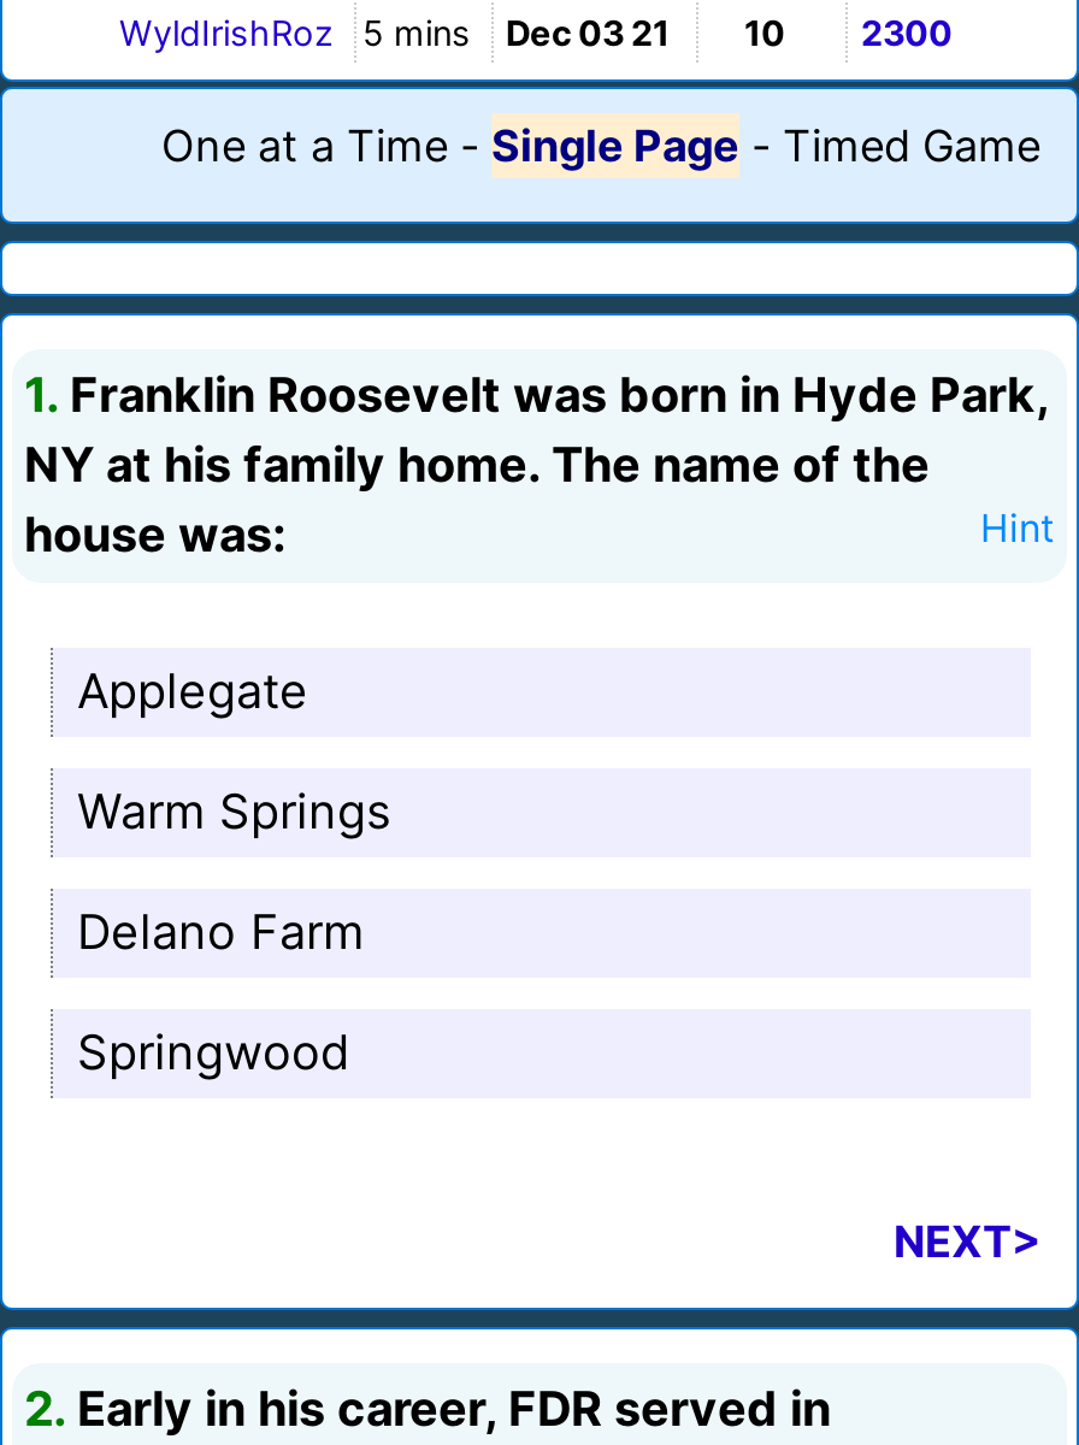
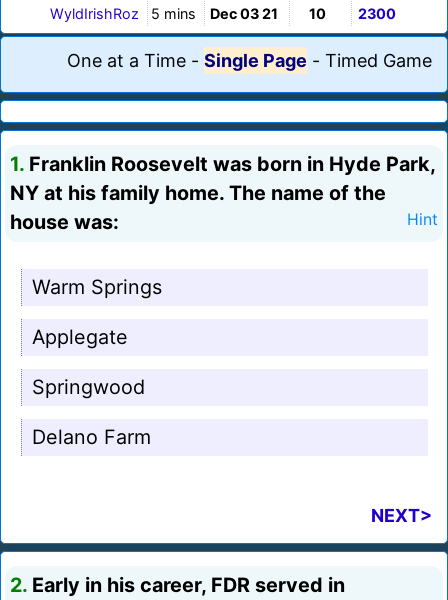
moved [77,662,308,720] -> [32,325,128,349]: Applegate
moved [77,783,390,841] -> [32,275,162,299]: Warm Springs
moved [77,903,364,961] -> [32,425,151,449]: Delano Farm
moved [77,1024,349,1081] -> [32,375,145,399]: Springwood

